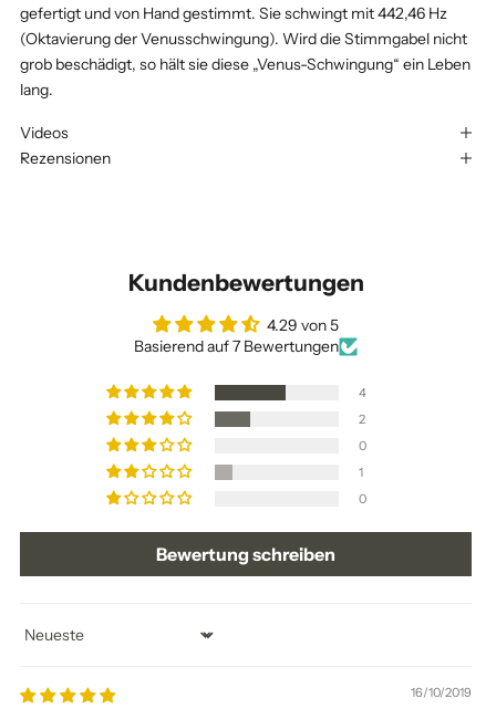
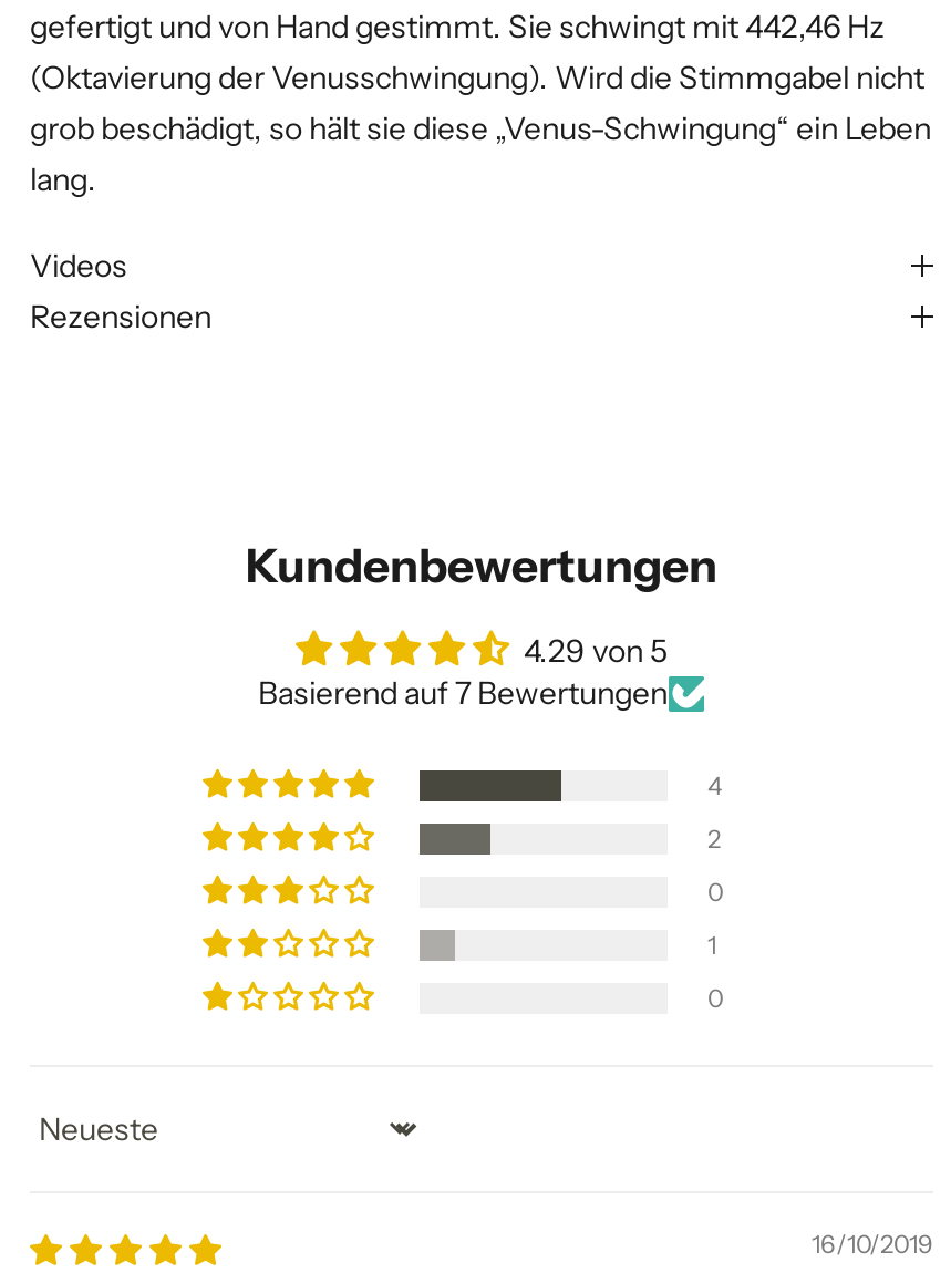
[156,543,335,565] Bewertung schreiben -> none

